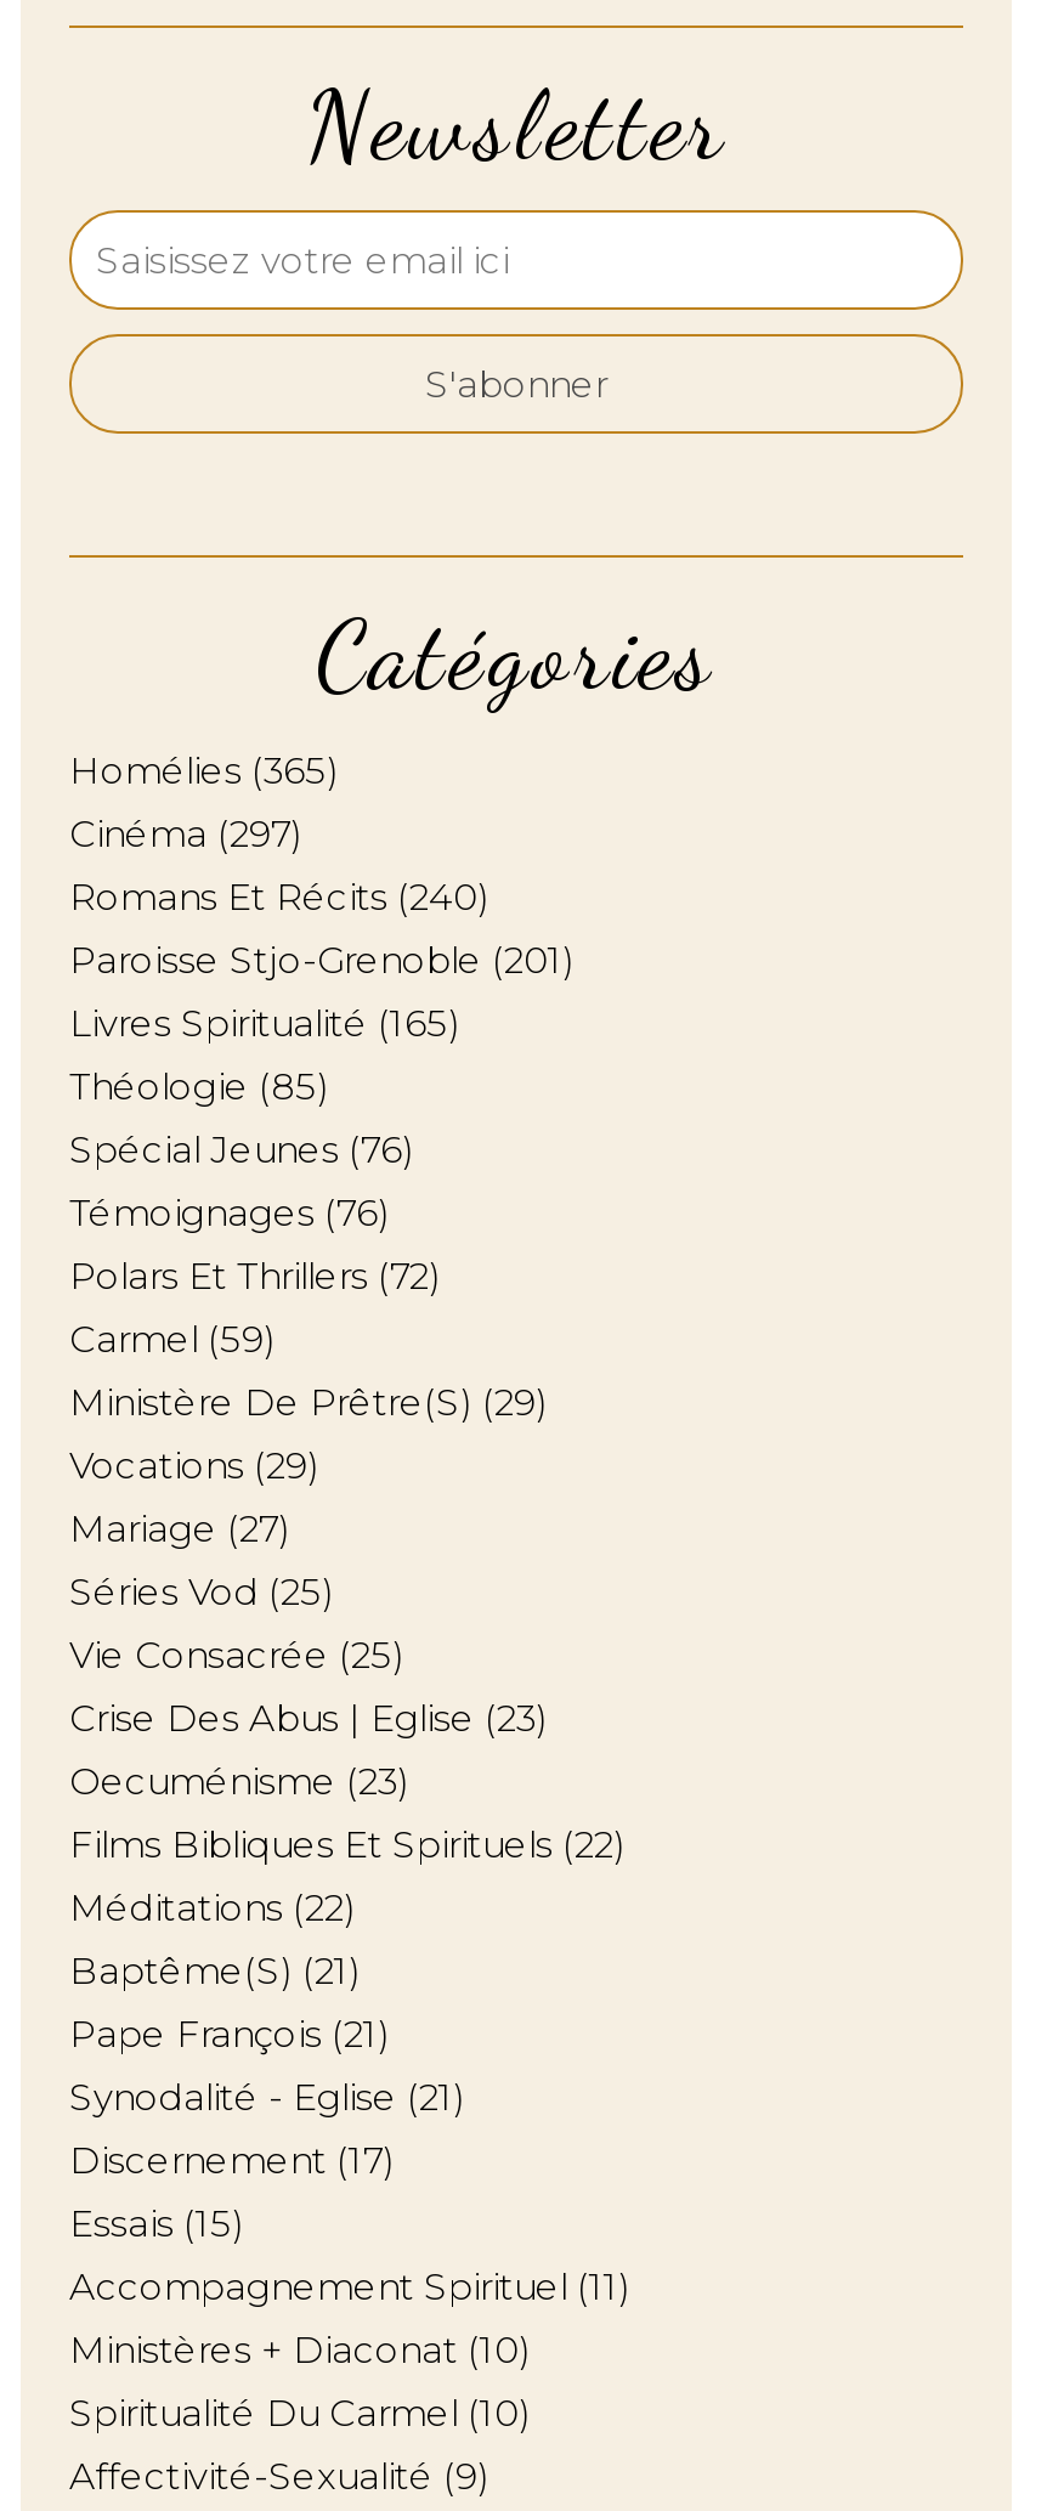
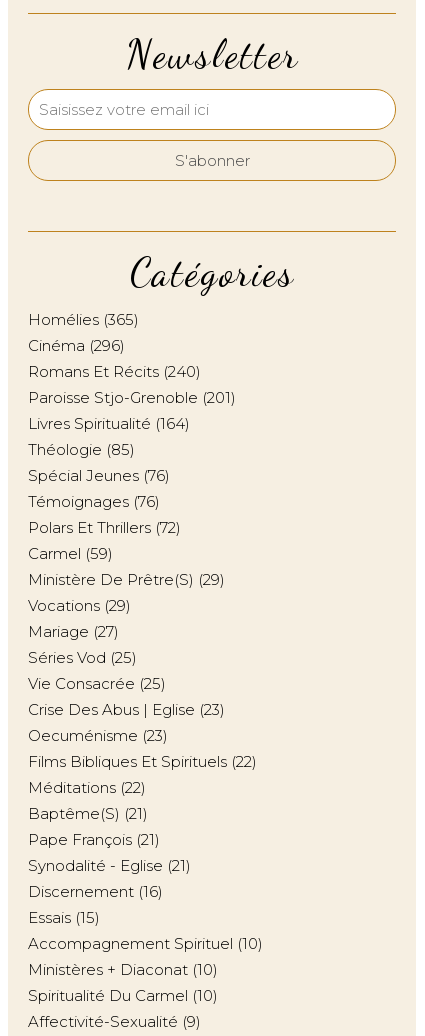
[69,810,302,856] Cinéma (297) -> [28,336,125,355] Cinéma (296)
[69,1000,460,1046] Livres Spiritualité (165) -> [28,414,190,433] Livres Spiritualité (164)
[69,2137,395,2183] Discernement (17) -> [28,882,163,901] Discernement (16)
[69,2263,630,2309] Accompagnement Spirituel (11) -> [28,934,263,953] Accompagnement Spirituel (10)

